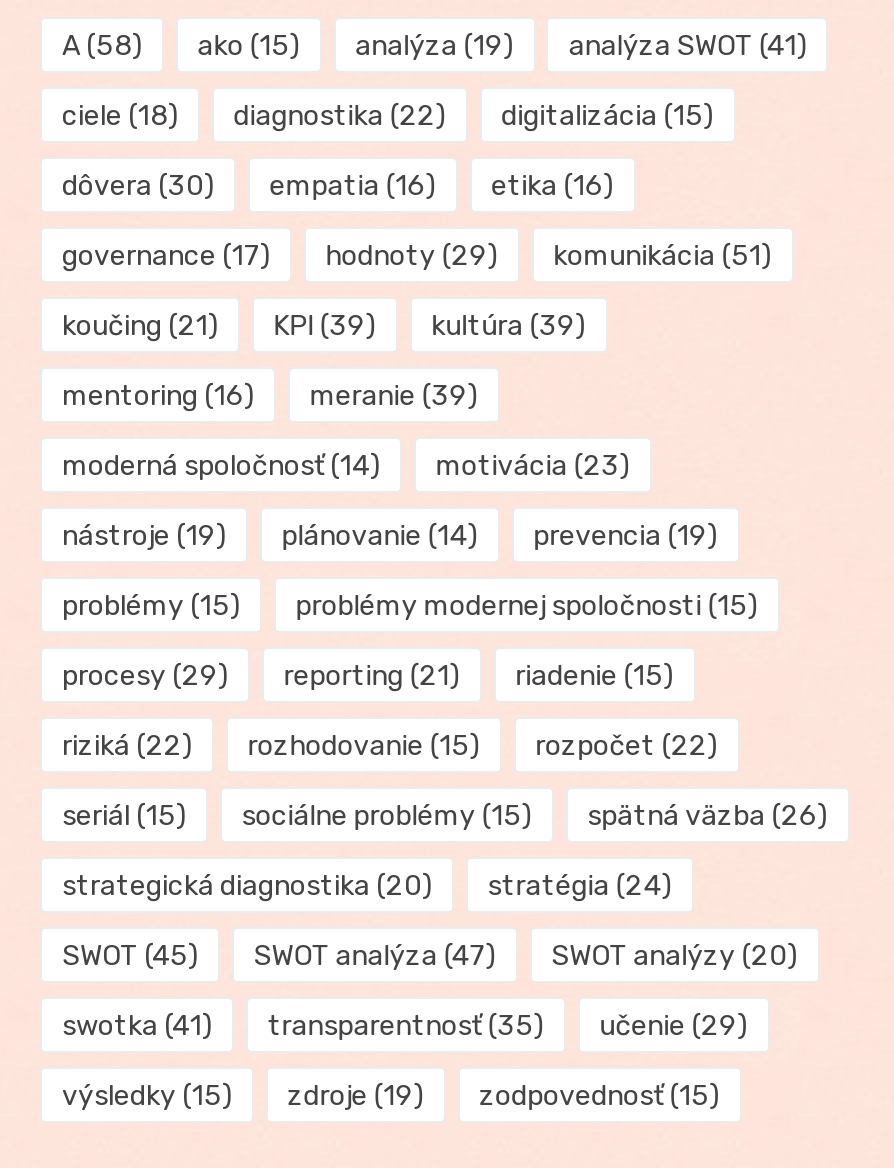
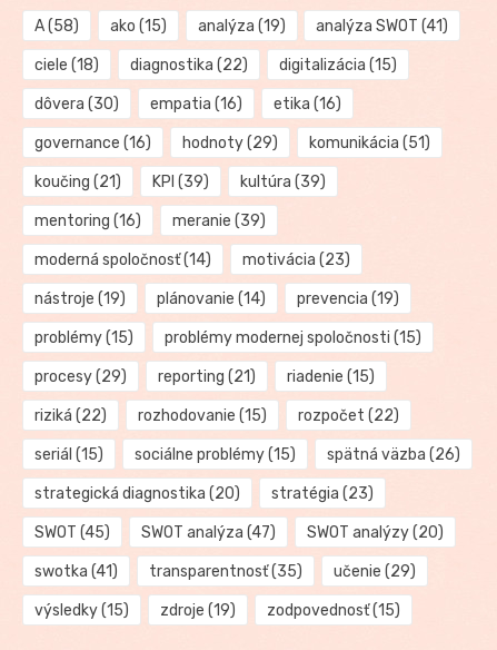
[62,240,771,274] governance (17) hodnoty (29) komunikácia (51) -> [34,134,430,153] governance (16) hodnoty (29) komunikácia (51)
[62,870,672,904] strategická diagnostika (20) stratégia (24) -> [34,484,373,503] strategická diagnostika (20) stratégia (23)

